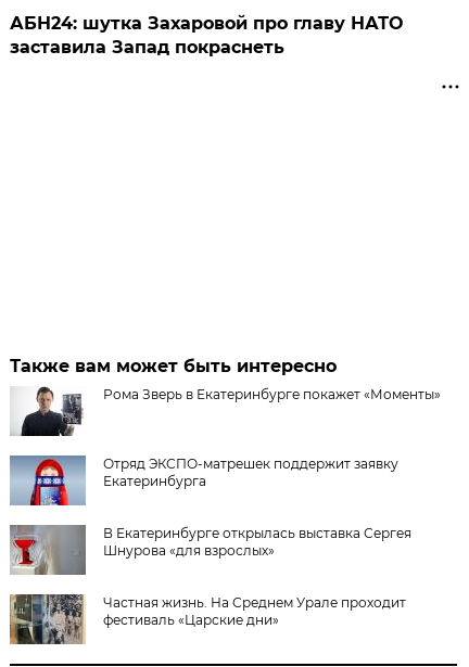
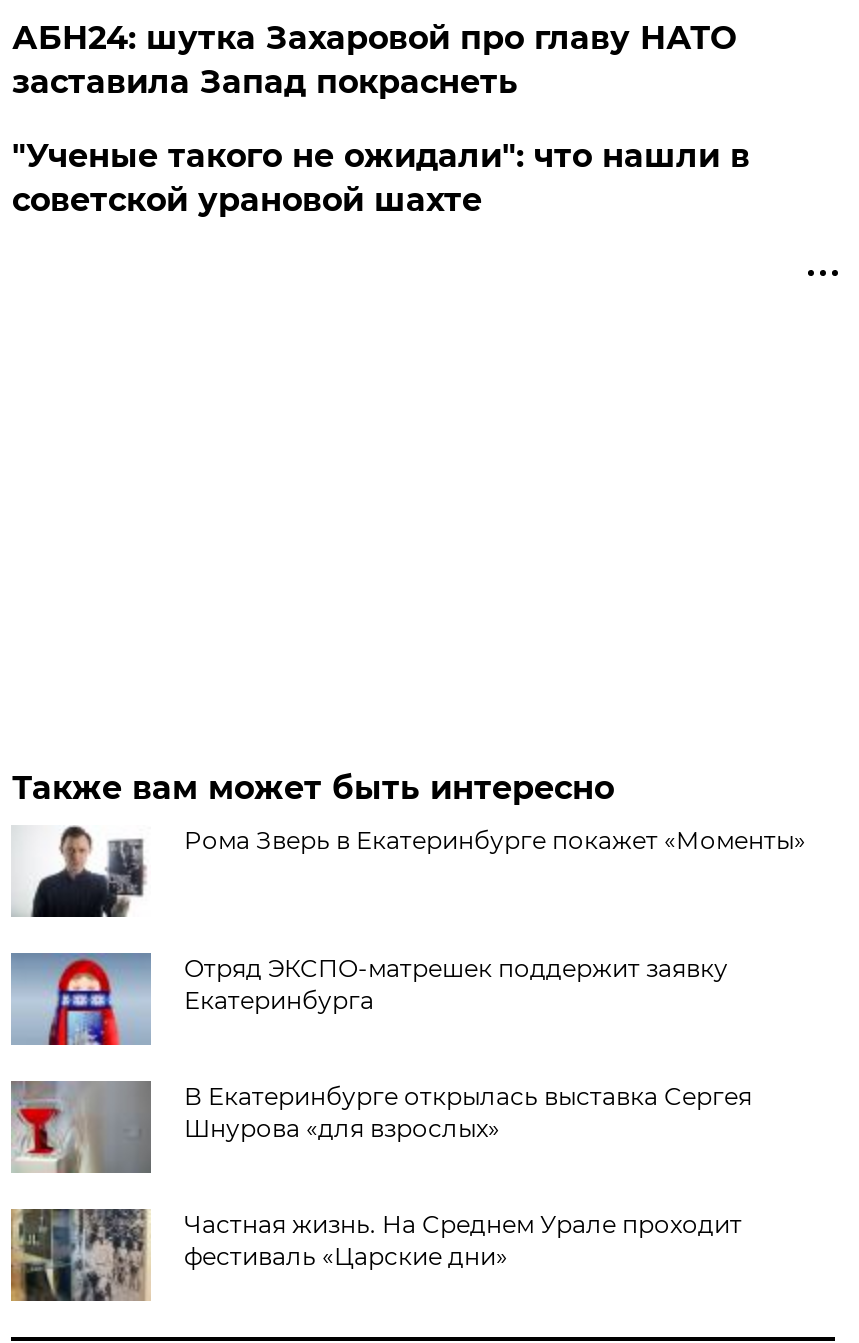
none -> [12,137,750,219] "Ученые такого не ожидали": что нашли в | советской урановой шахте

